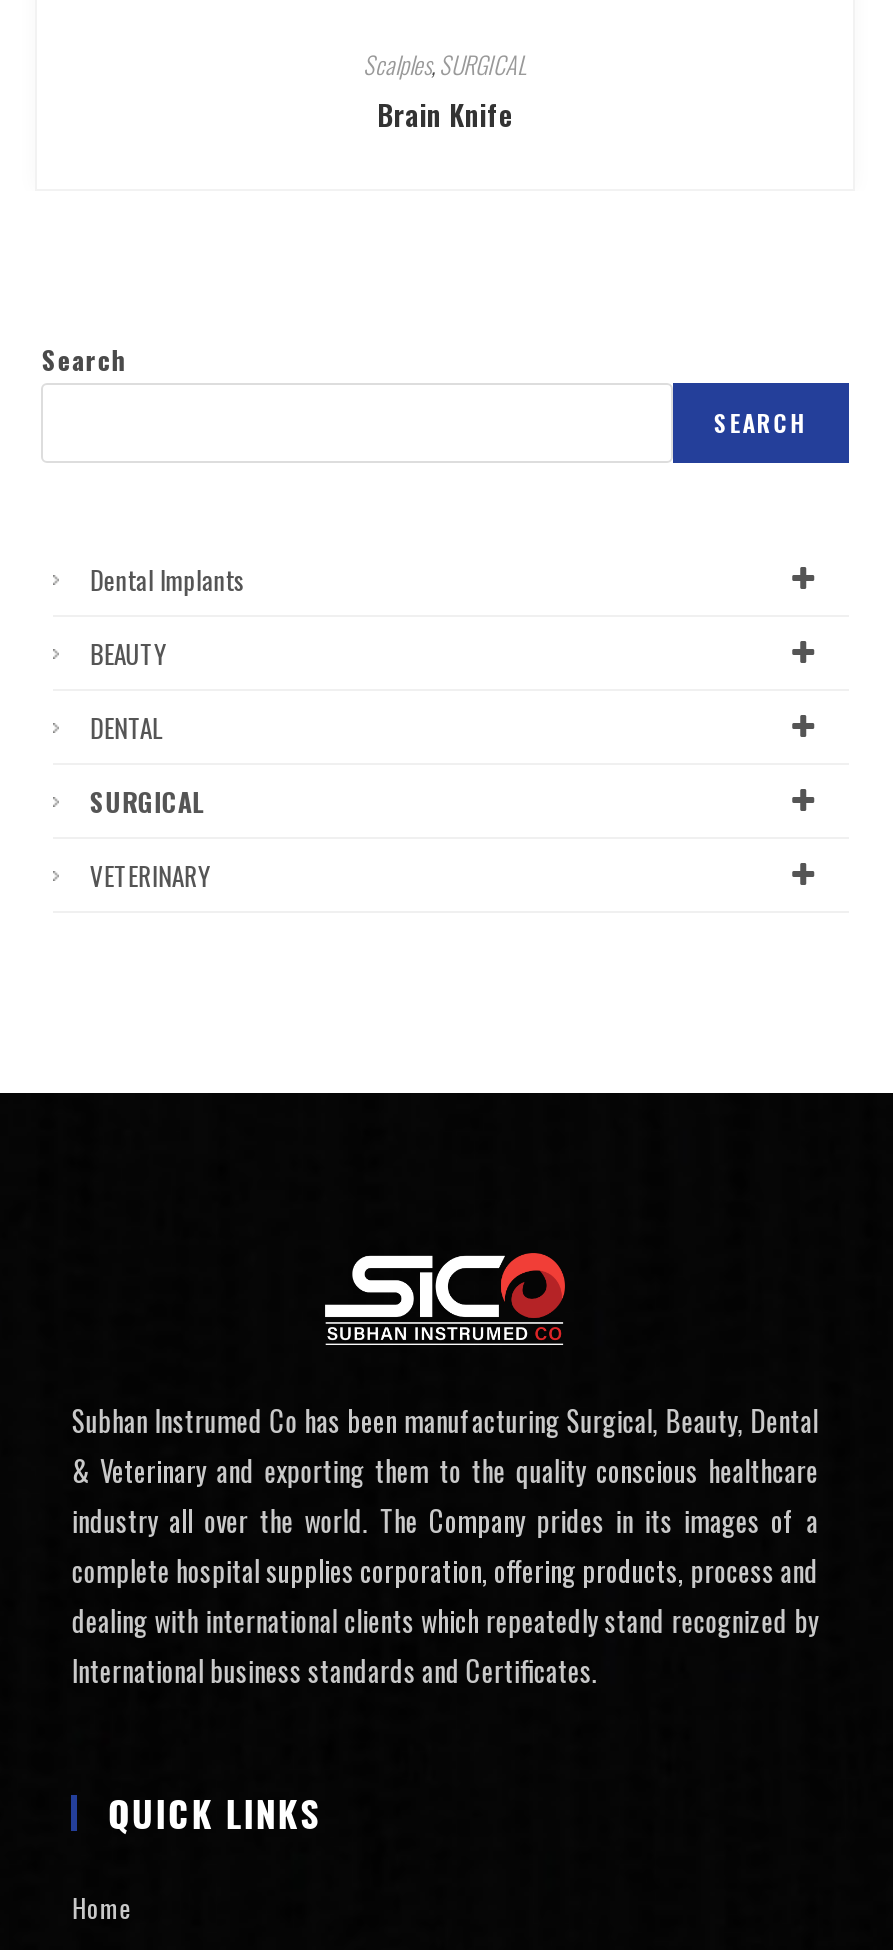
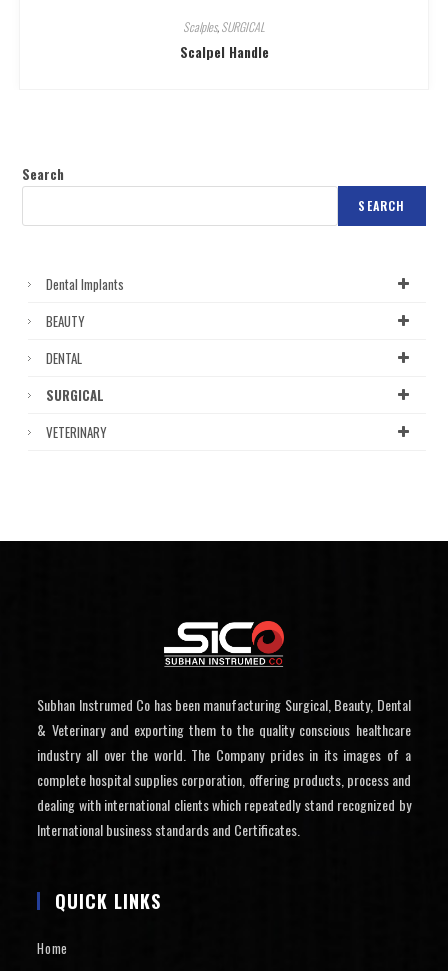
[377,94,513,136] Brain Knife -> [179,41,268,62] Scalpel Handle

